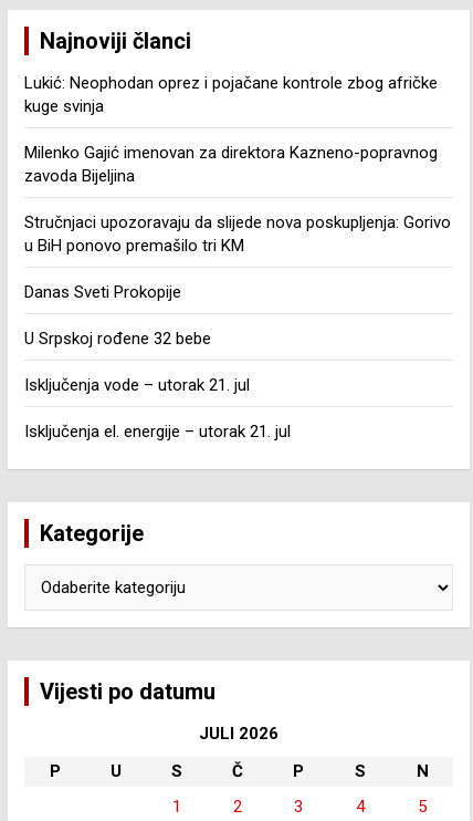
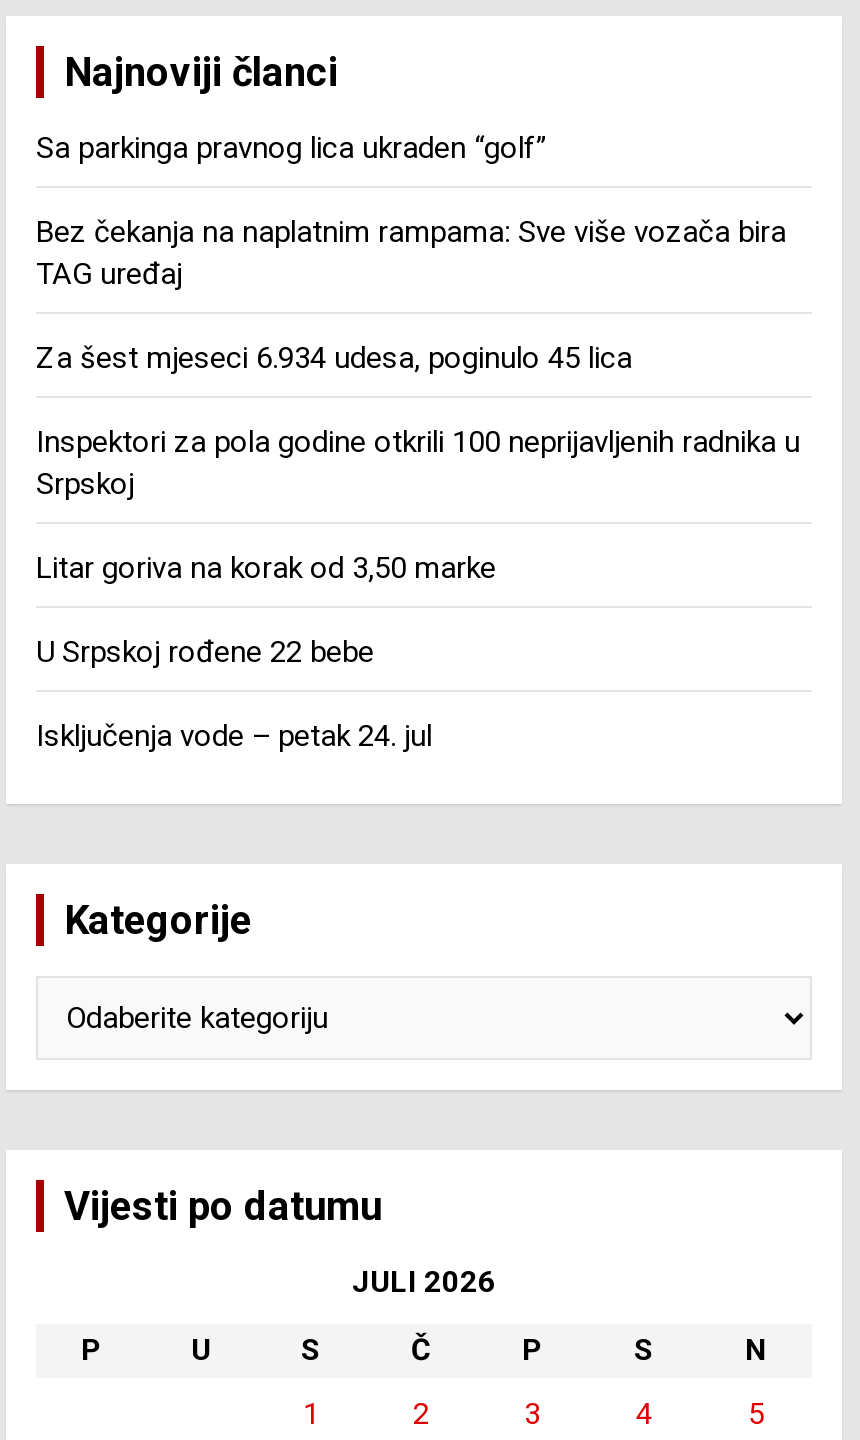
[24,73,438,116] Lukić: Neophodan oprez i pojačane kontrole zbog afričke | kuge svinja -> [36,129,546,165] Sa parkinga pravnog lica ukraden “golf”
[24,142,438,185] Milenko Gajić imenovan za direktora Kazneno-popravnog | zavoda Bijeljina -> [36,213,786,291] Bez čekanja na naplatnim rampama: Sve više vozača bira | TAG uređaj
[24,212,451,255] Stručnjaci upozoravaju da slijede nova poskupljenja: Gorivo | u BiH ponovo premašilo tri KM -> [36,339,632,375] Za šest mjeseci 6.934 udesa, poginulo 45 lica
[24,282,181,302] Danas Sveti Prokopije -> [36,423,800,501] Inspektori za pola godine otkrili 100 neprijavljenih radnika u | Srpskoj
[24,328,211,348] U Srpskoj rođene 32 bebe -> [36,549,496,585] Litar goriva na korak od 3,50 marke
[24,375,250,395] Isključenja vode – utorak 21. jul -> [36,633,374,669] U Srpskoj rođene 22 bebe
[24,421,291,441] Isključenja el. energije – utorak 21. jul -> [36,717,432,753] Isključenja vode – petak 24. jul

